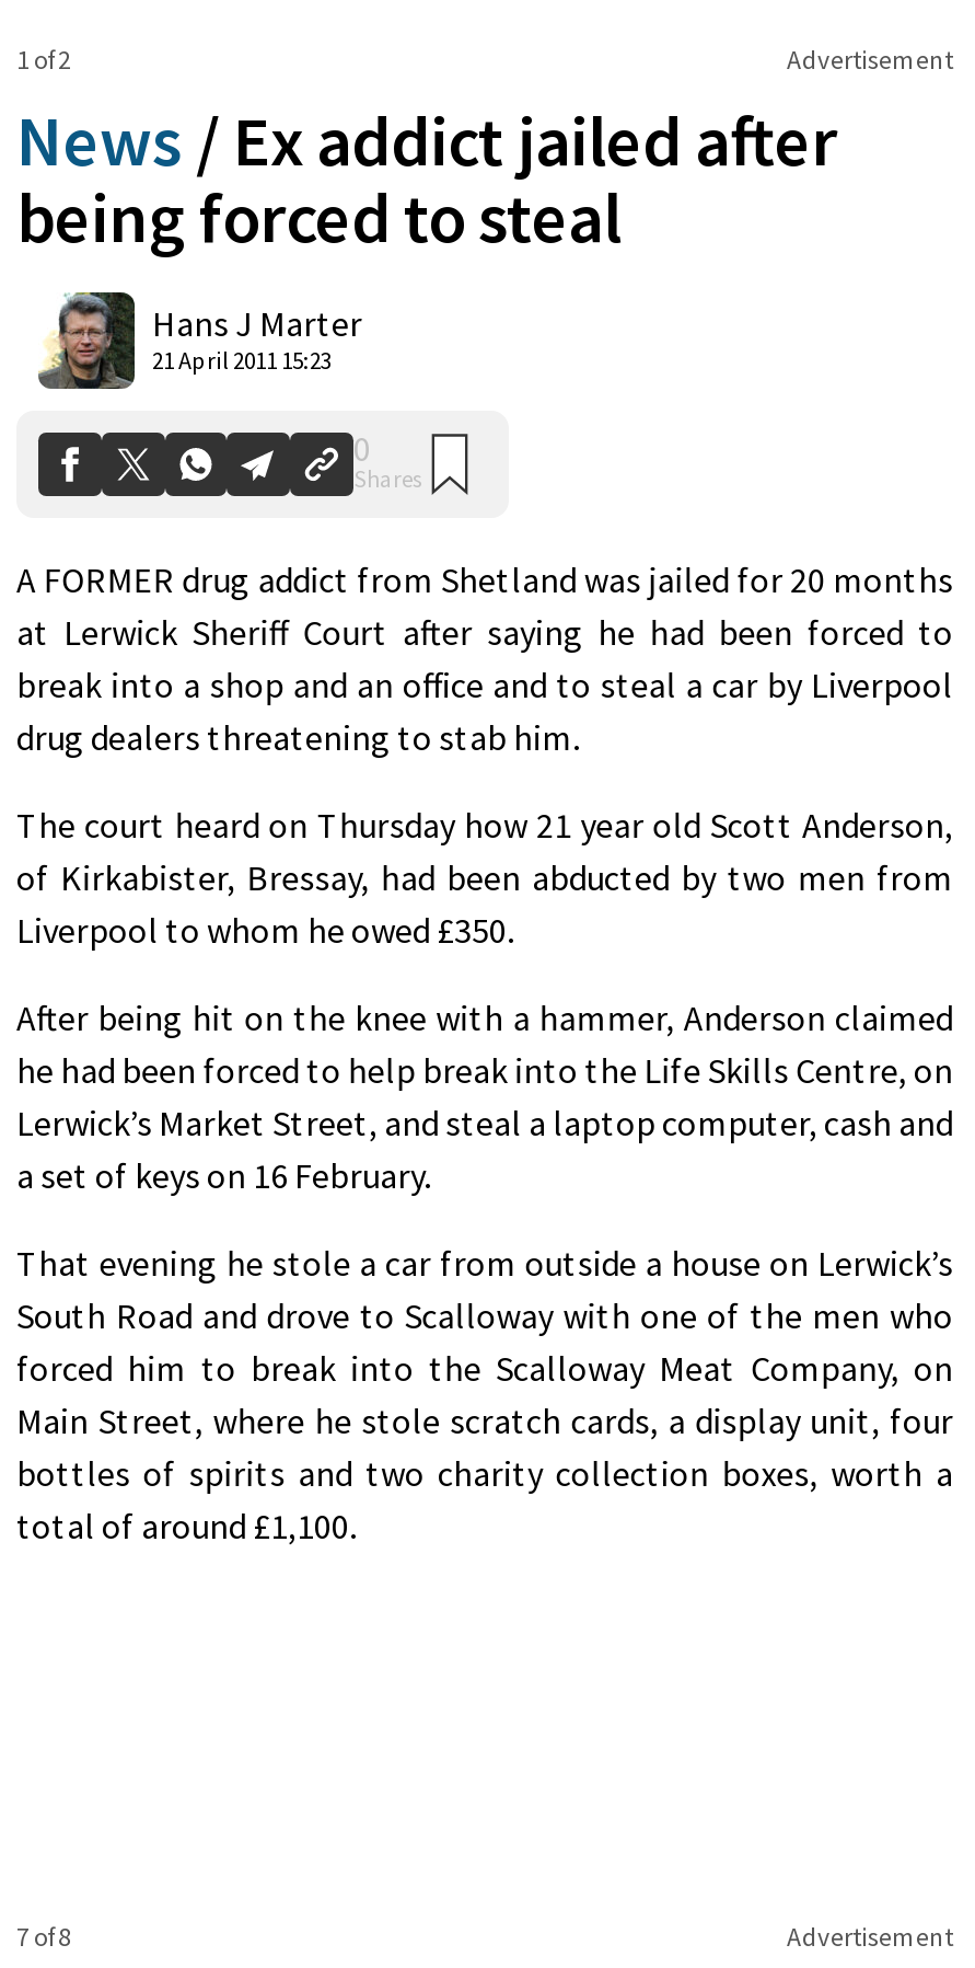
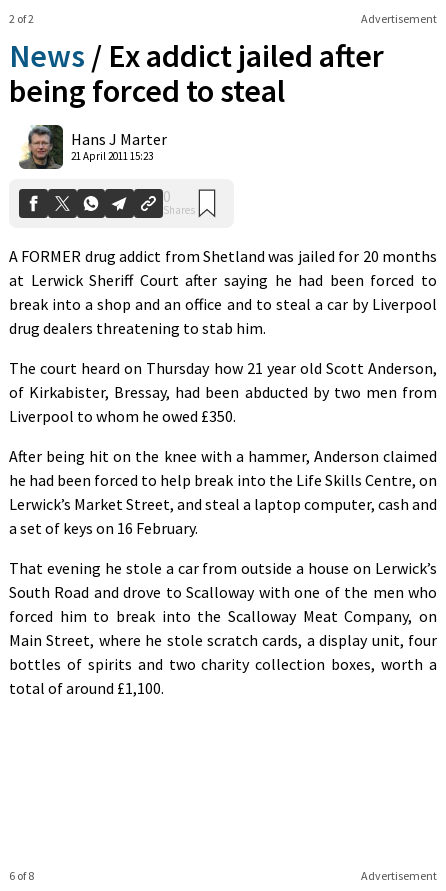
[16,42,71,75] 1 of 2 -> [9,11,34,26] 2 of 2
[16,1919,71,1952] 7 of 8 -> [9,868,34,883] 6 of 8

